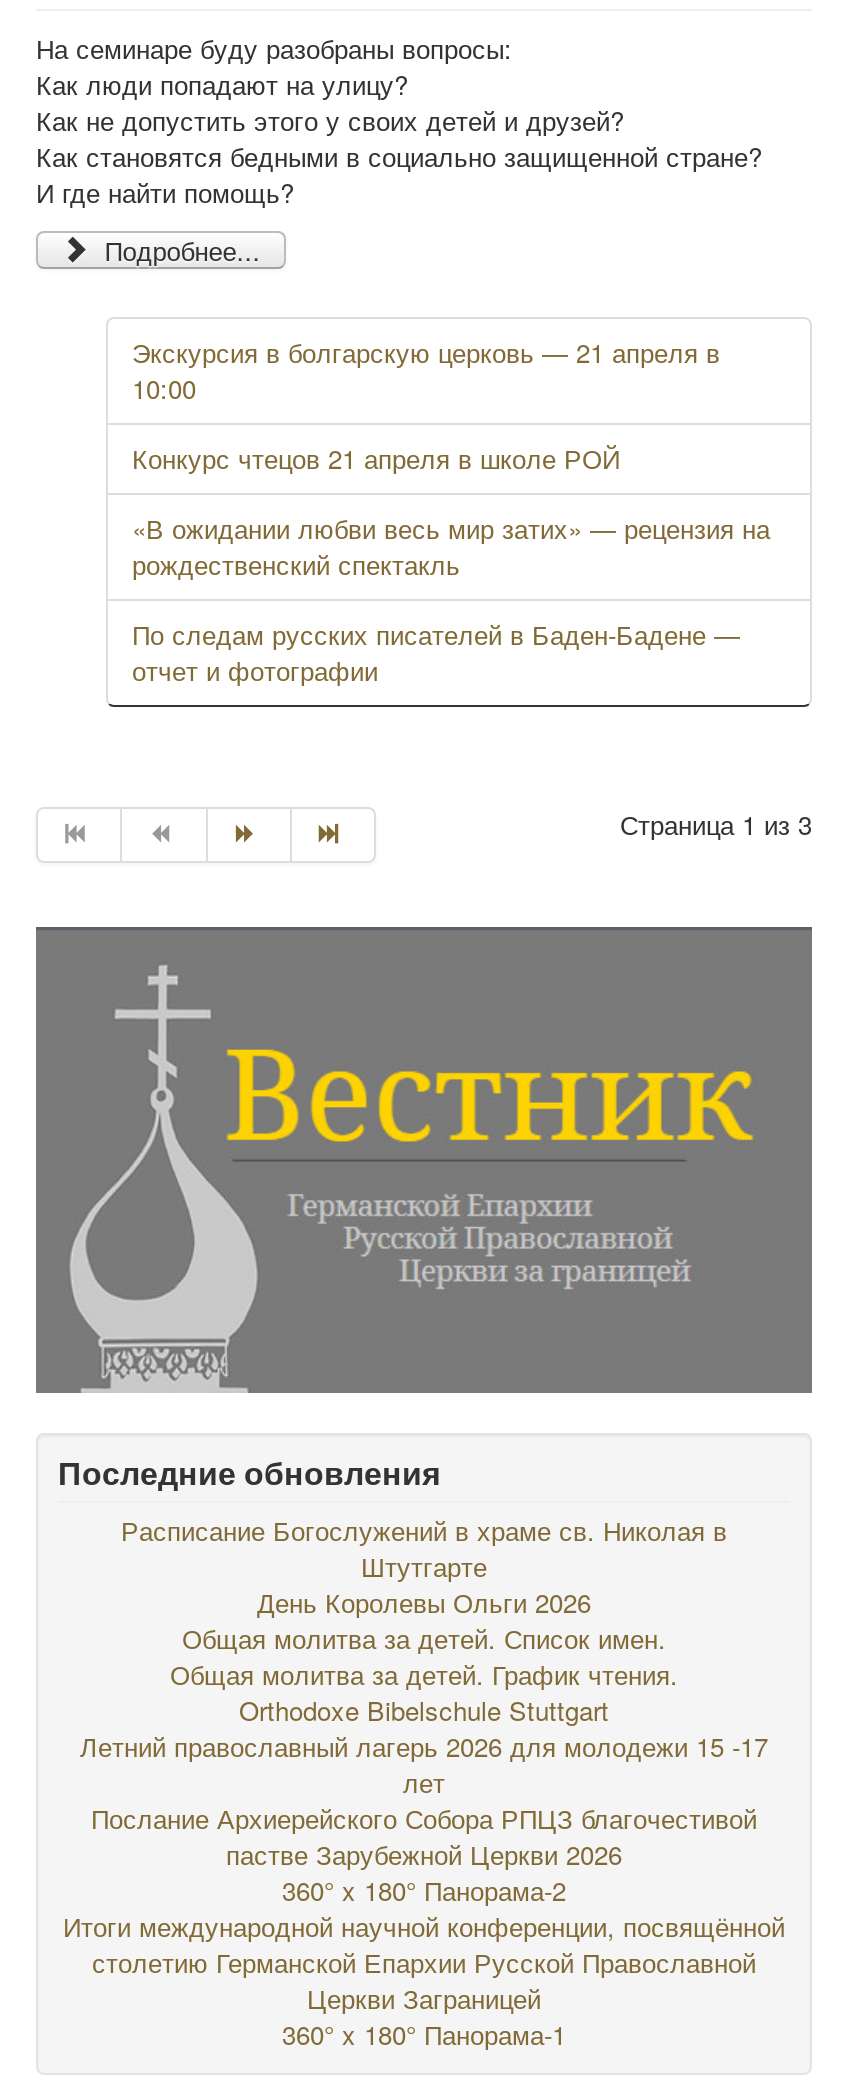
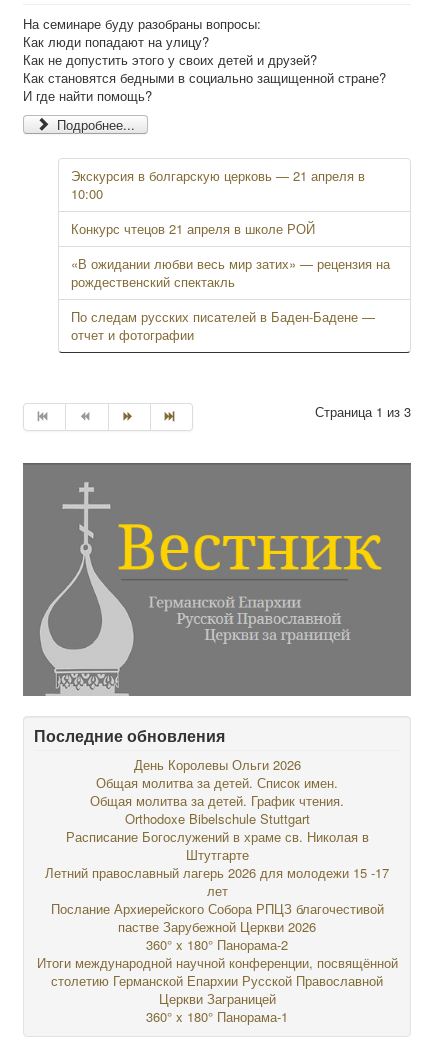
moved [121,1511,727,1585] -> [65,827,368,864]: Расписание Богослужений в храме св. Николая в | Штутгарте
moved [170,1583,678,1729] -> [90,755,344,828]: День Королевы Ольги 2026 | Общая молитва за детей. Список имен. | Общая молитва за детей. График чтения. | Orthodoxe Bibelschule Stuttgart

